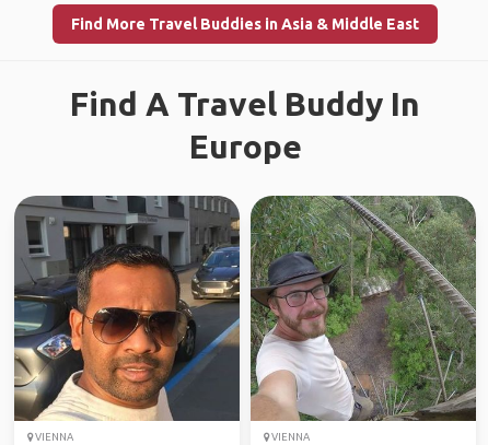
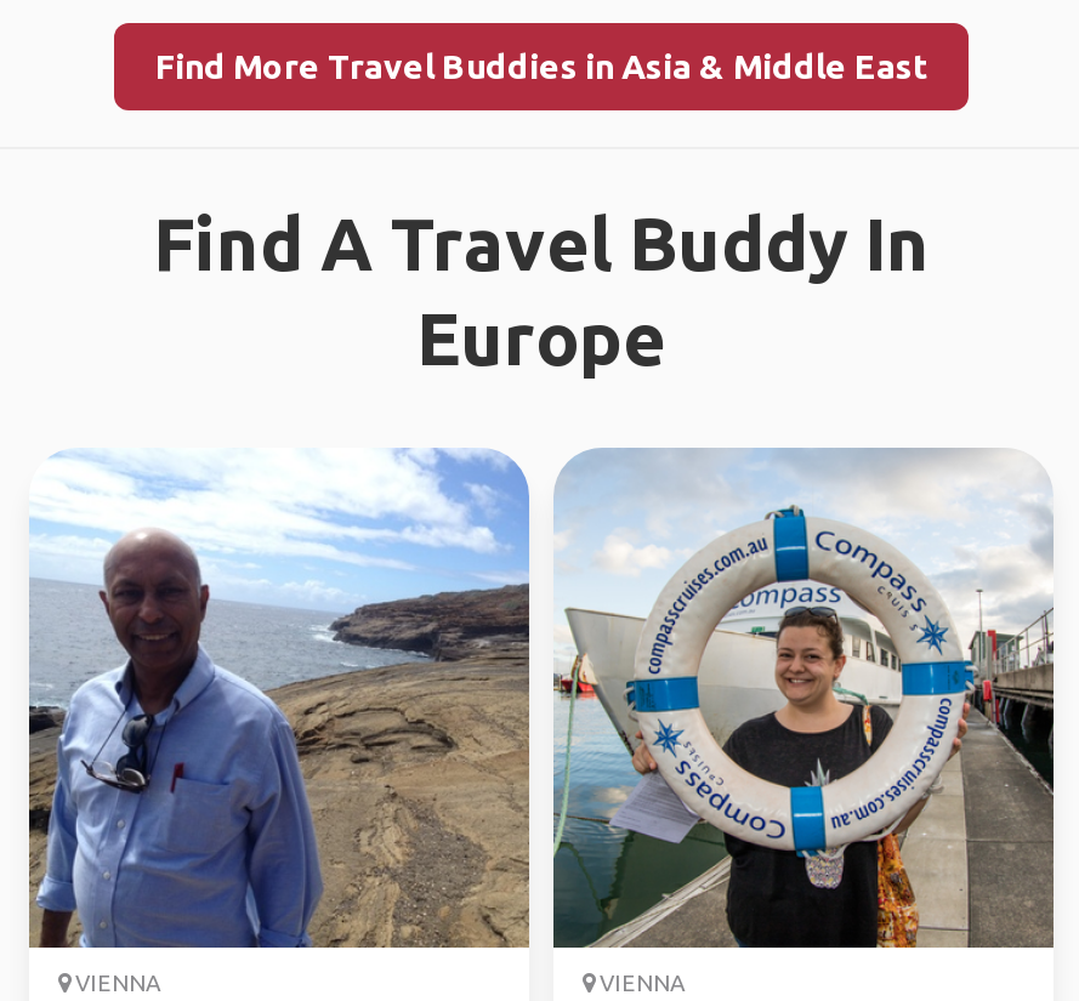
[13,195,241,422] [image] -> [29,448,532,950] [image]
[249,195,477,422] [image] -> [551,448,1054,950] [image]

